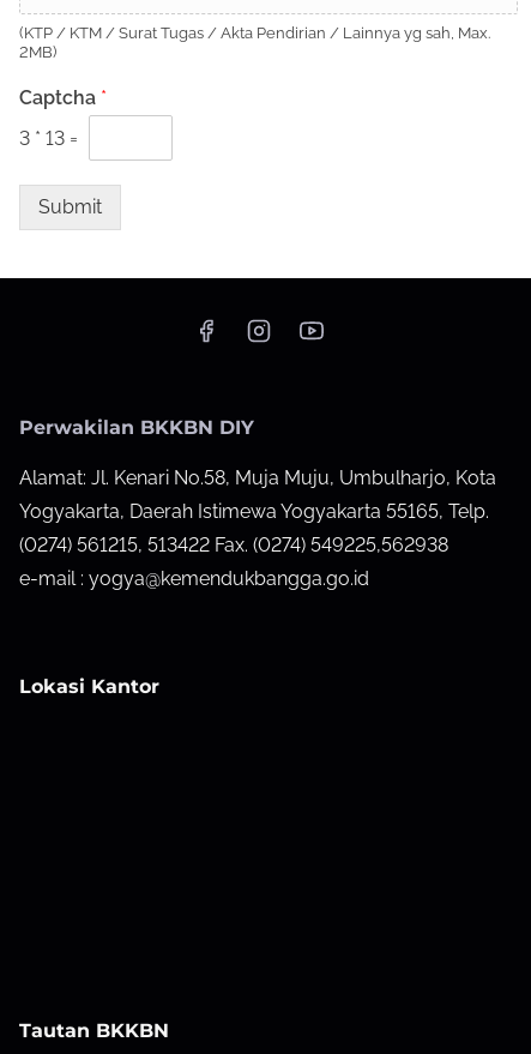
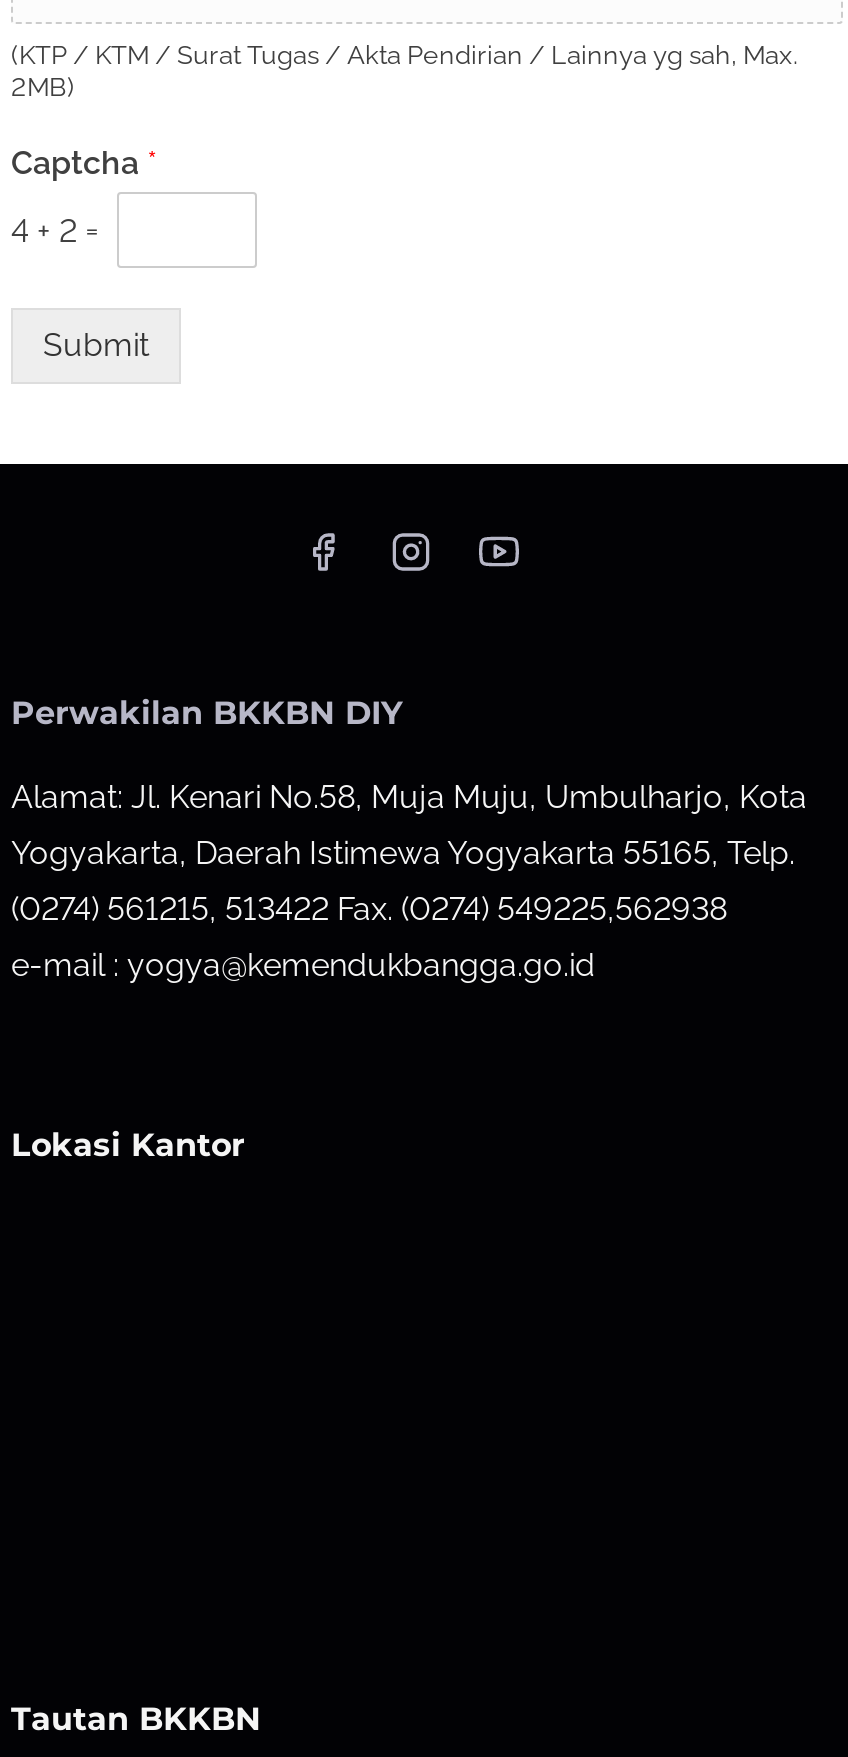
[19,127,78,150] 3 * 13 = -> [11,212,99,250] 4 + 2 =

